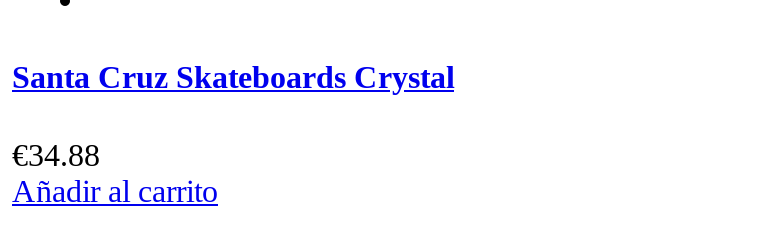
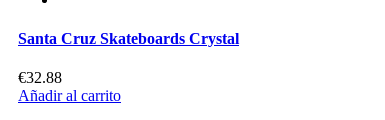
[12,138,100,172] €34.88 -> [18,69,62,86] €32.88

